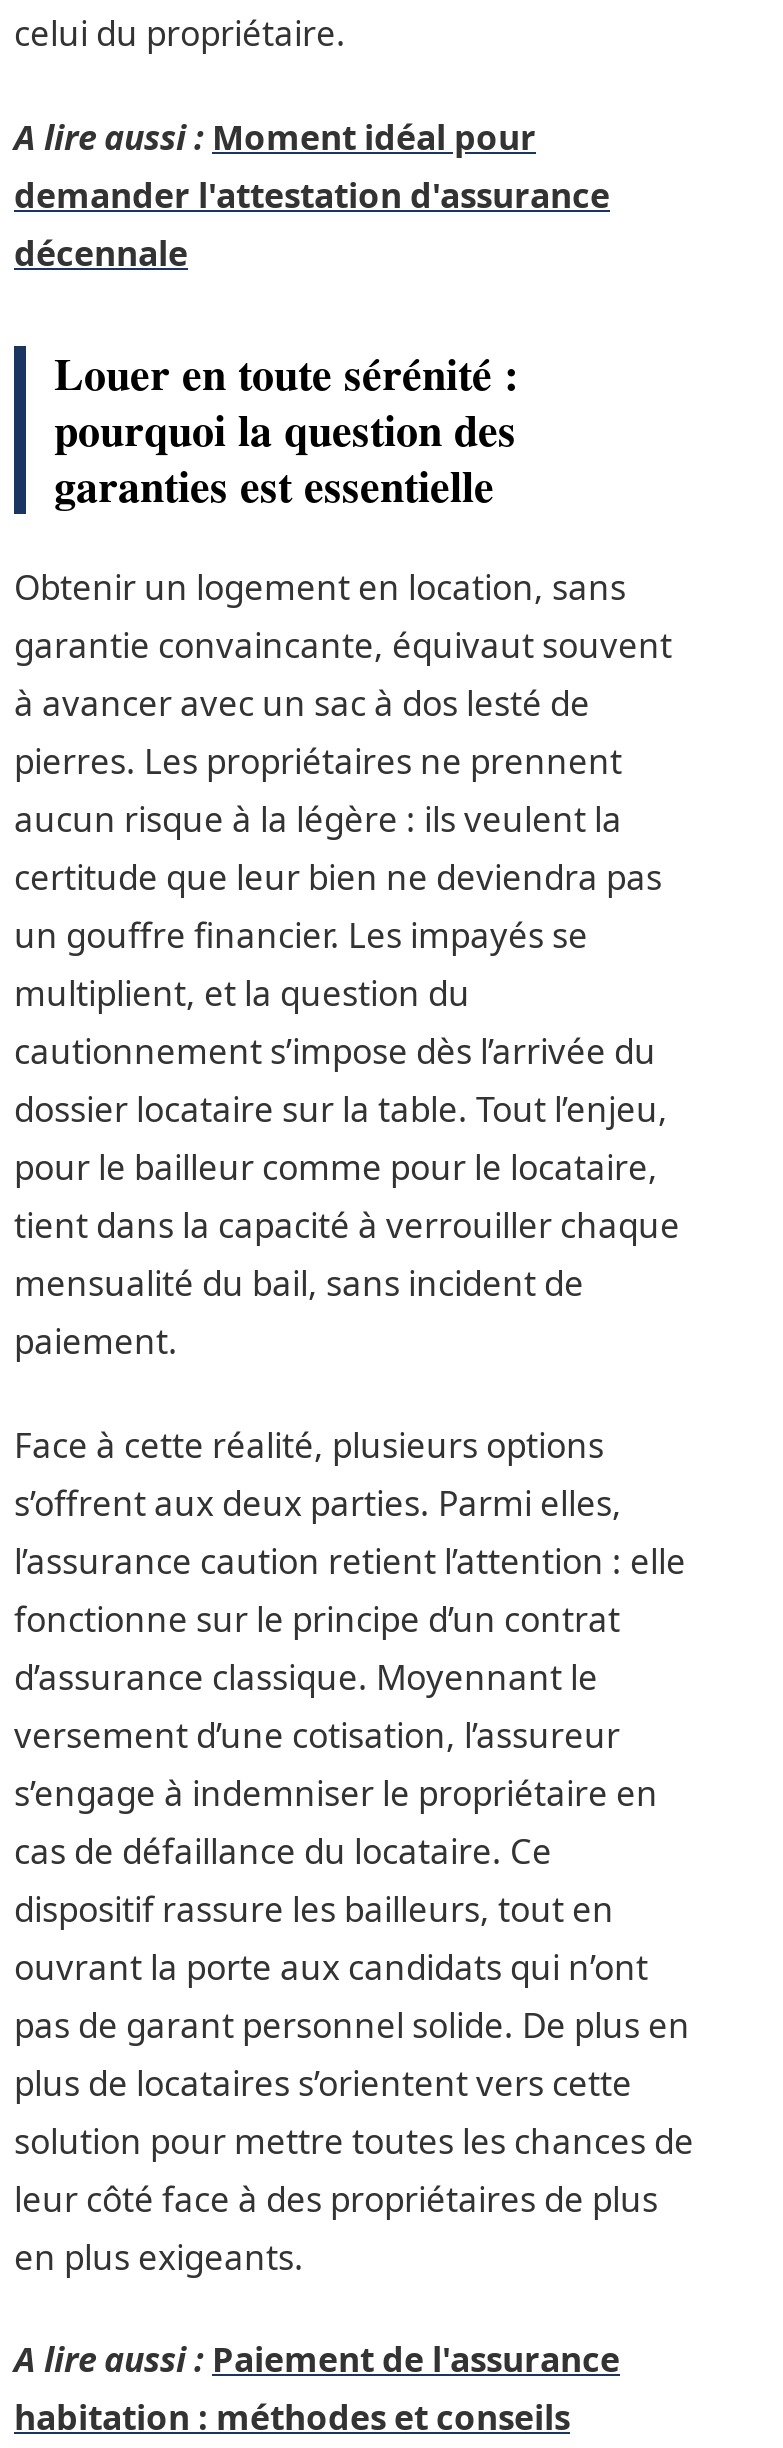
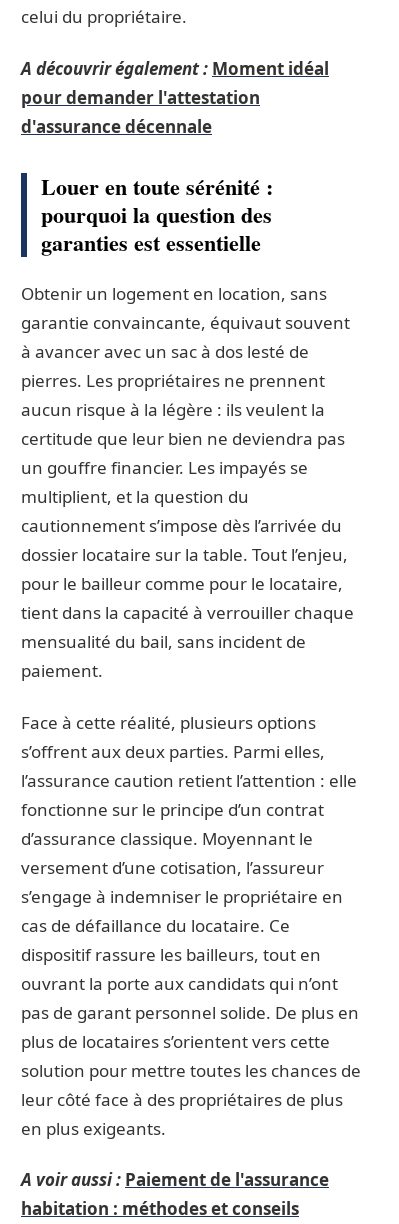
[14,113,610,275] A lire aussi : Moment idéal pour | demander l'attestation d'assurance | décennale -> [21,56,329,137] A découvrir également : Moment idéal | pour demander l'attestation | d'assurance décennale
[14,2336,620,2382] A lire aussi : Paiement de l'assurance -> [21,1168,329,1191] A voir aussi : Paiement de l'assurance

